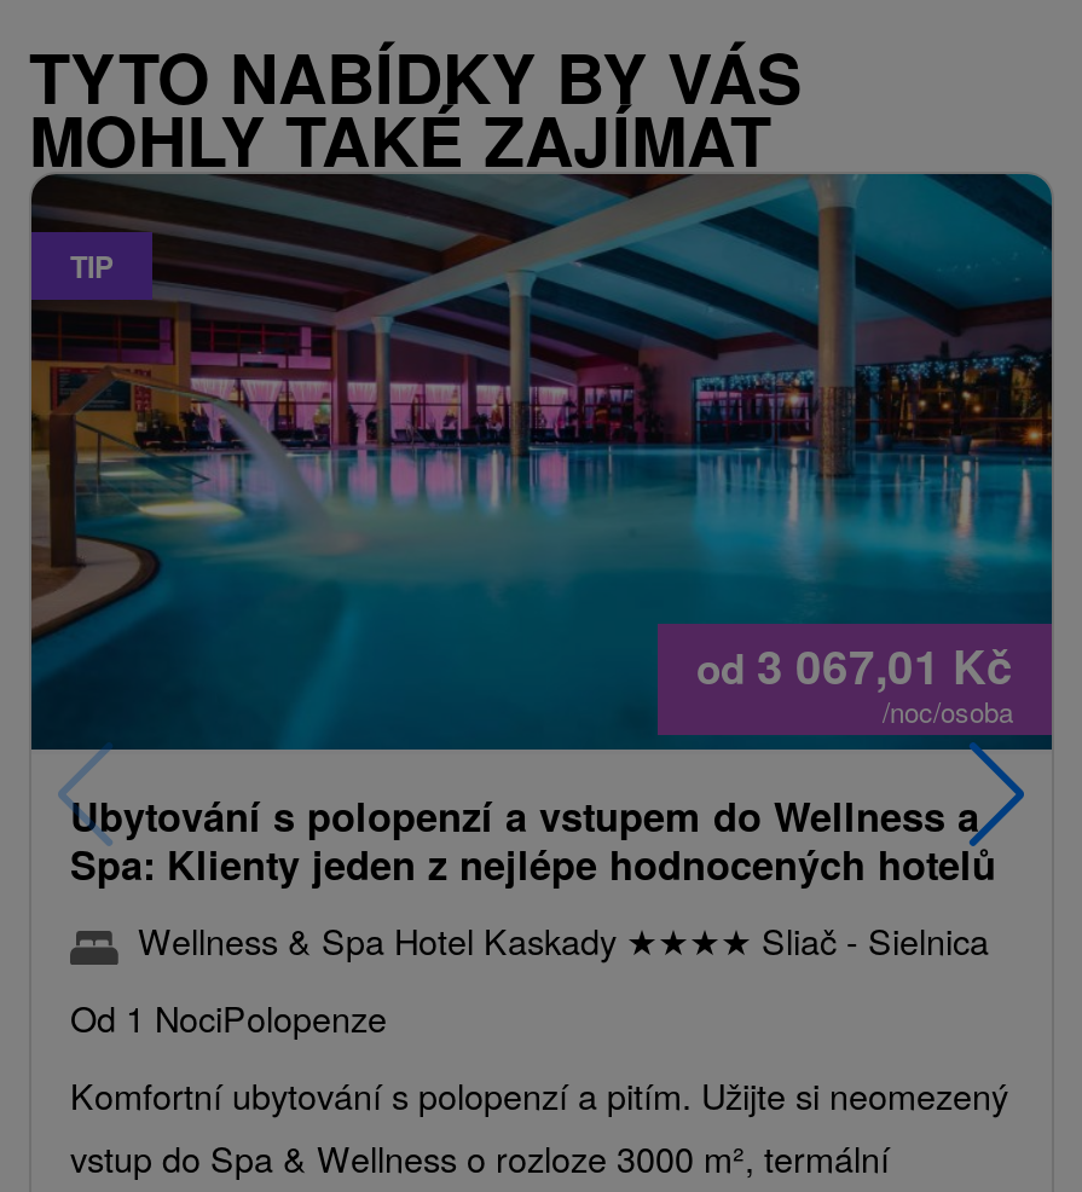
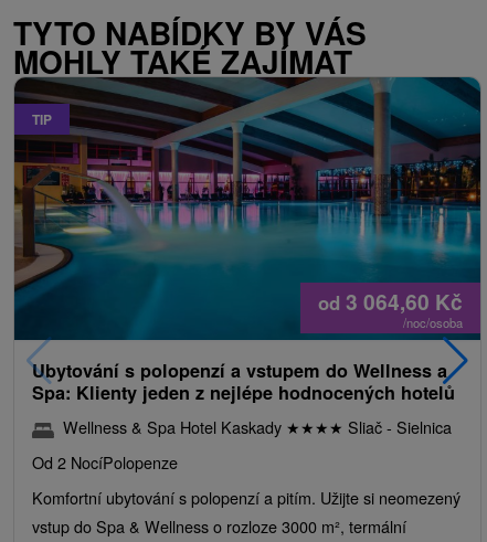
[696,632,1013,700] od 3 067,01 Kč -> [318,286,463,317] od 3 064,60 Kč
[70,992,387,1043] Od 1 NociPolopenze -> [32,451,178,474] Od 2 NocíPolopenze

